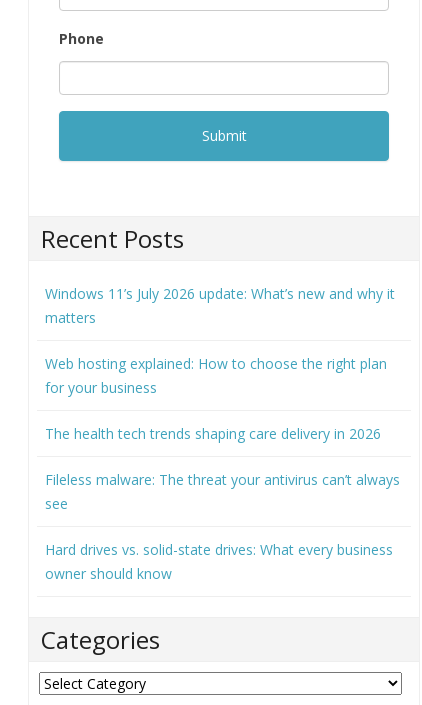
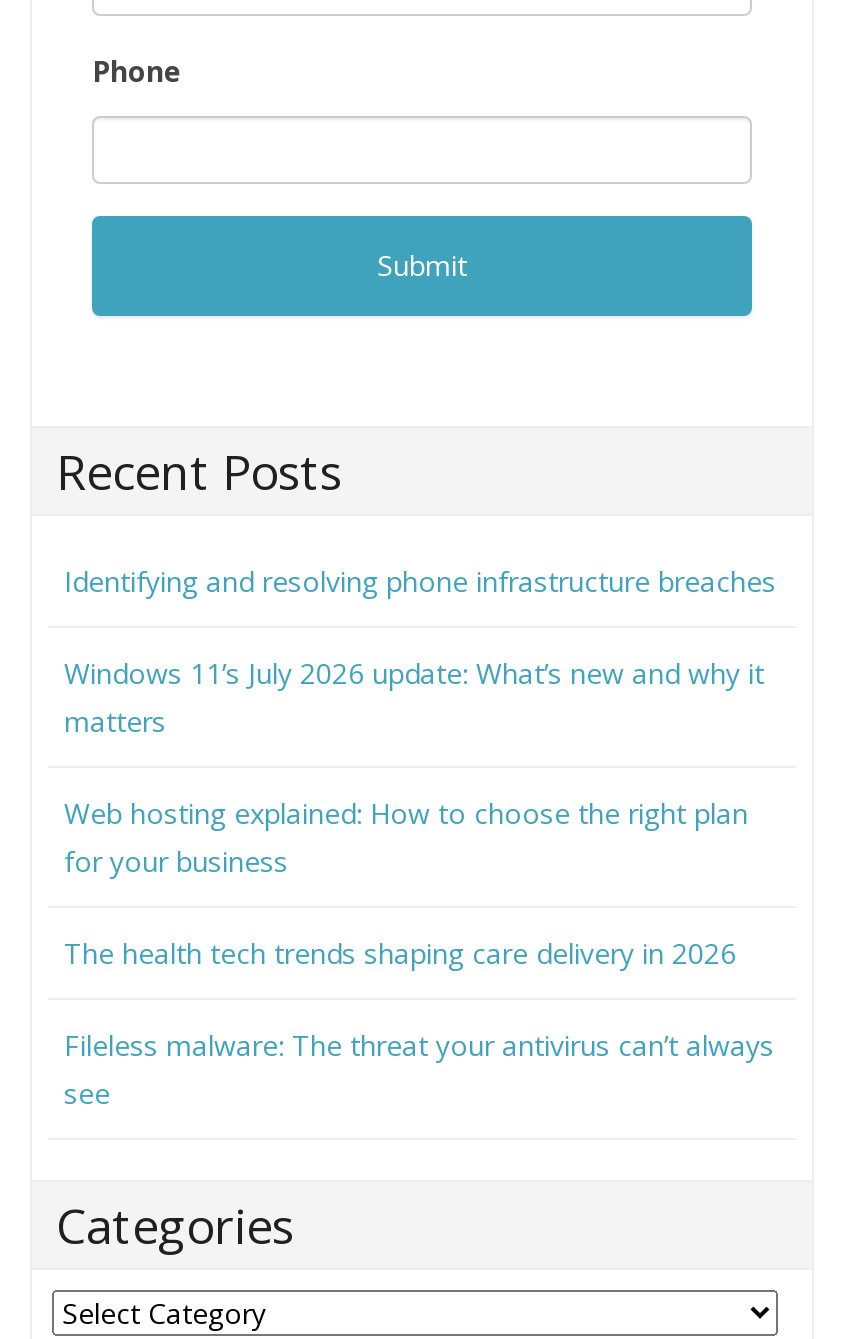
none -> [64,562,776,600] Identifying and resolving phone infrastructure breaches
moved [45,284,400,513] -> [64,654,774,1112]: Windows 11’s July 2026 update: What’s new and why it | matters | Web hosting explained: How to choose the right plan | for your business | The health tech trends shaping care delivery in 2026 | Fileless malware: The threat your antivirus can’t always | see
[45,540,393,583] Hard drives vs. solid-state drives: What every business | owner should know -> none

